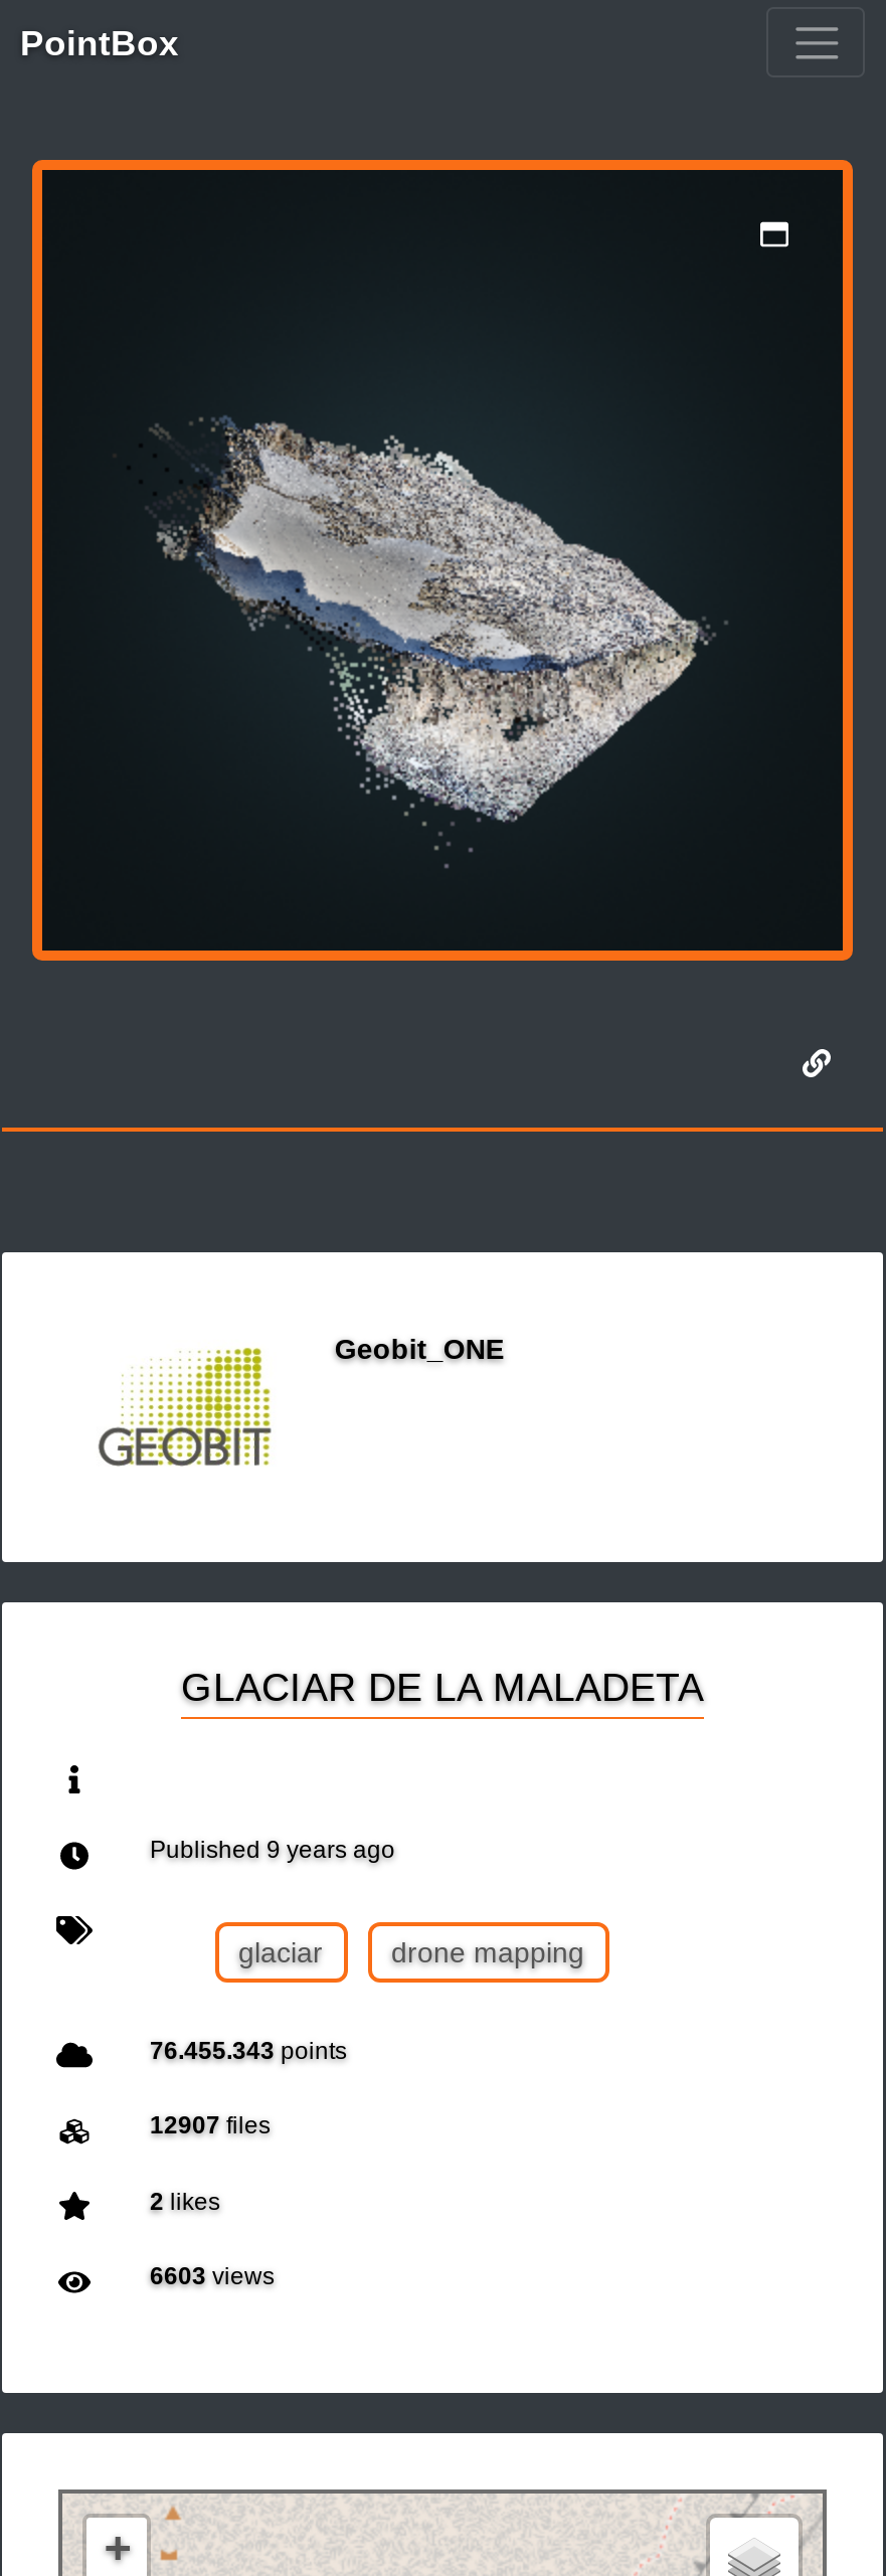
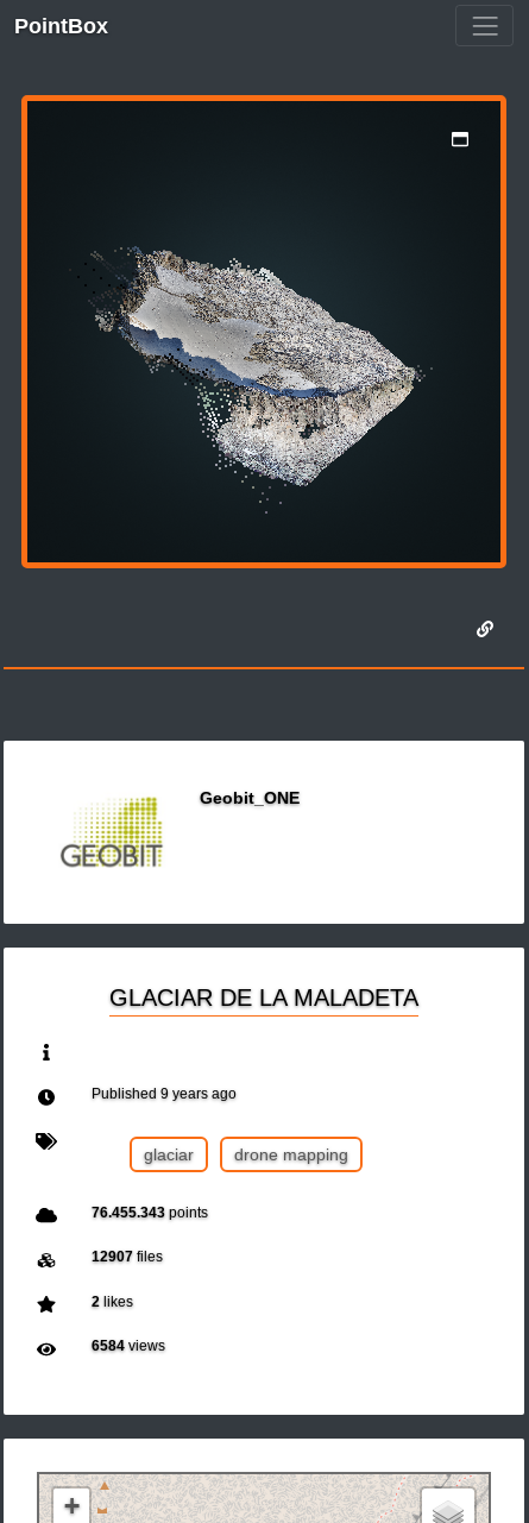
[150,2262,275,2291] 6603 views -> [91,1338,165,1354] 6584 views

